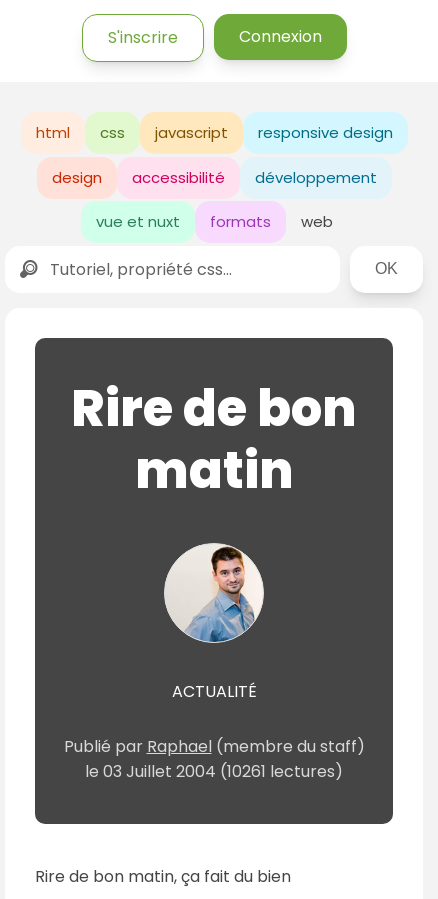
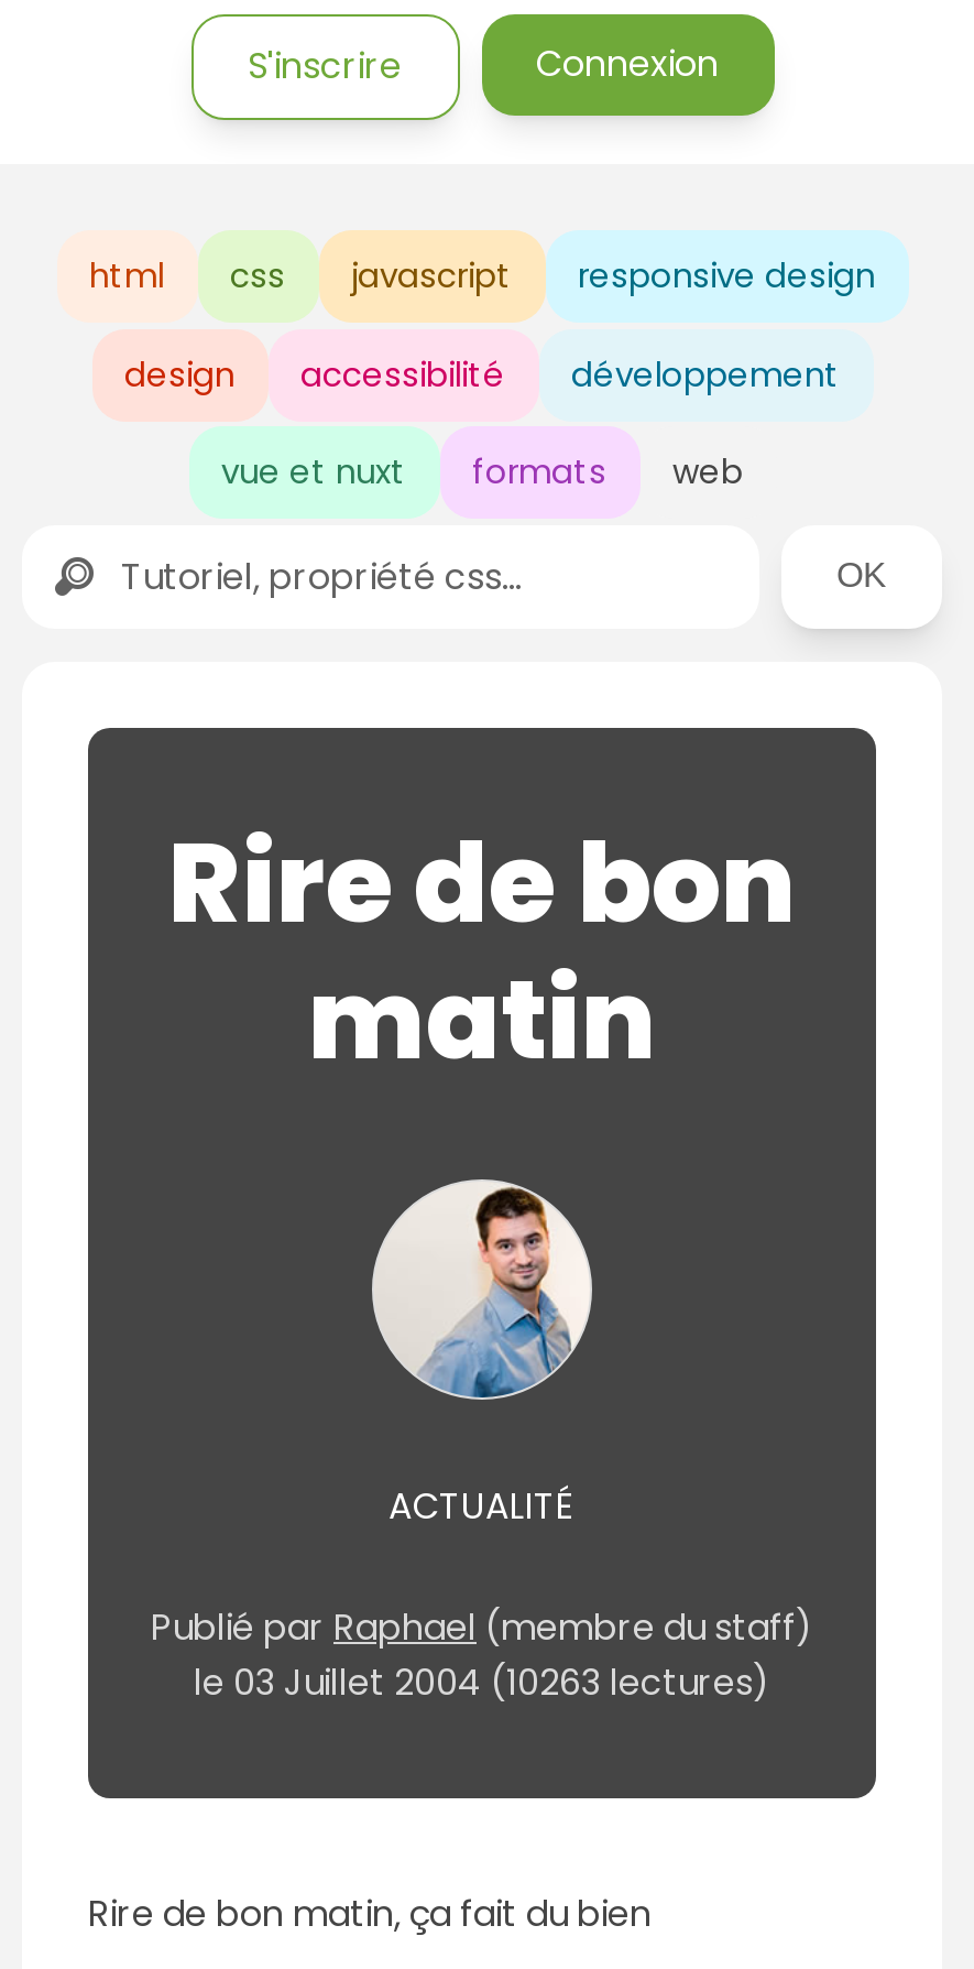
[85,760,343,783] le 03 Juillet 2004 (10261 lectures) -> [194,1657,770,1708] le 03 Juillet 2004 (10263 lectures)

